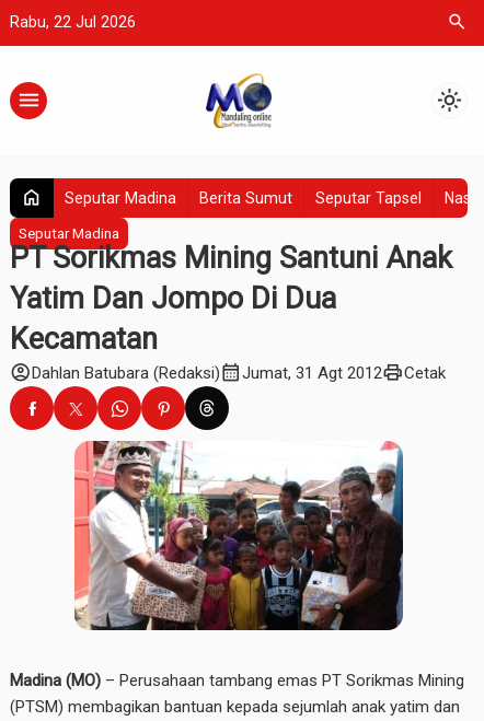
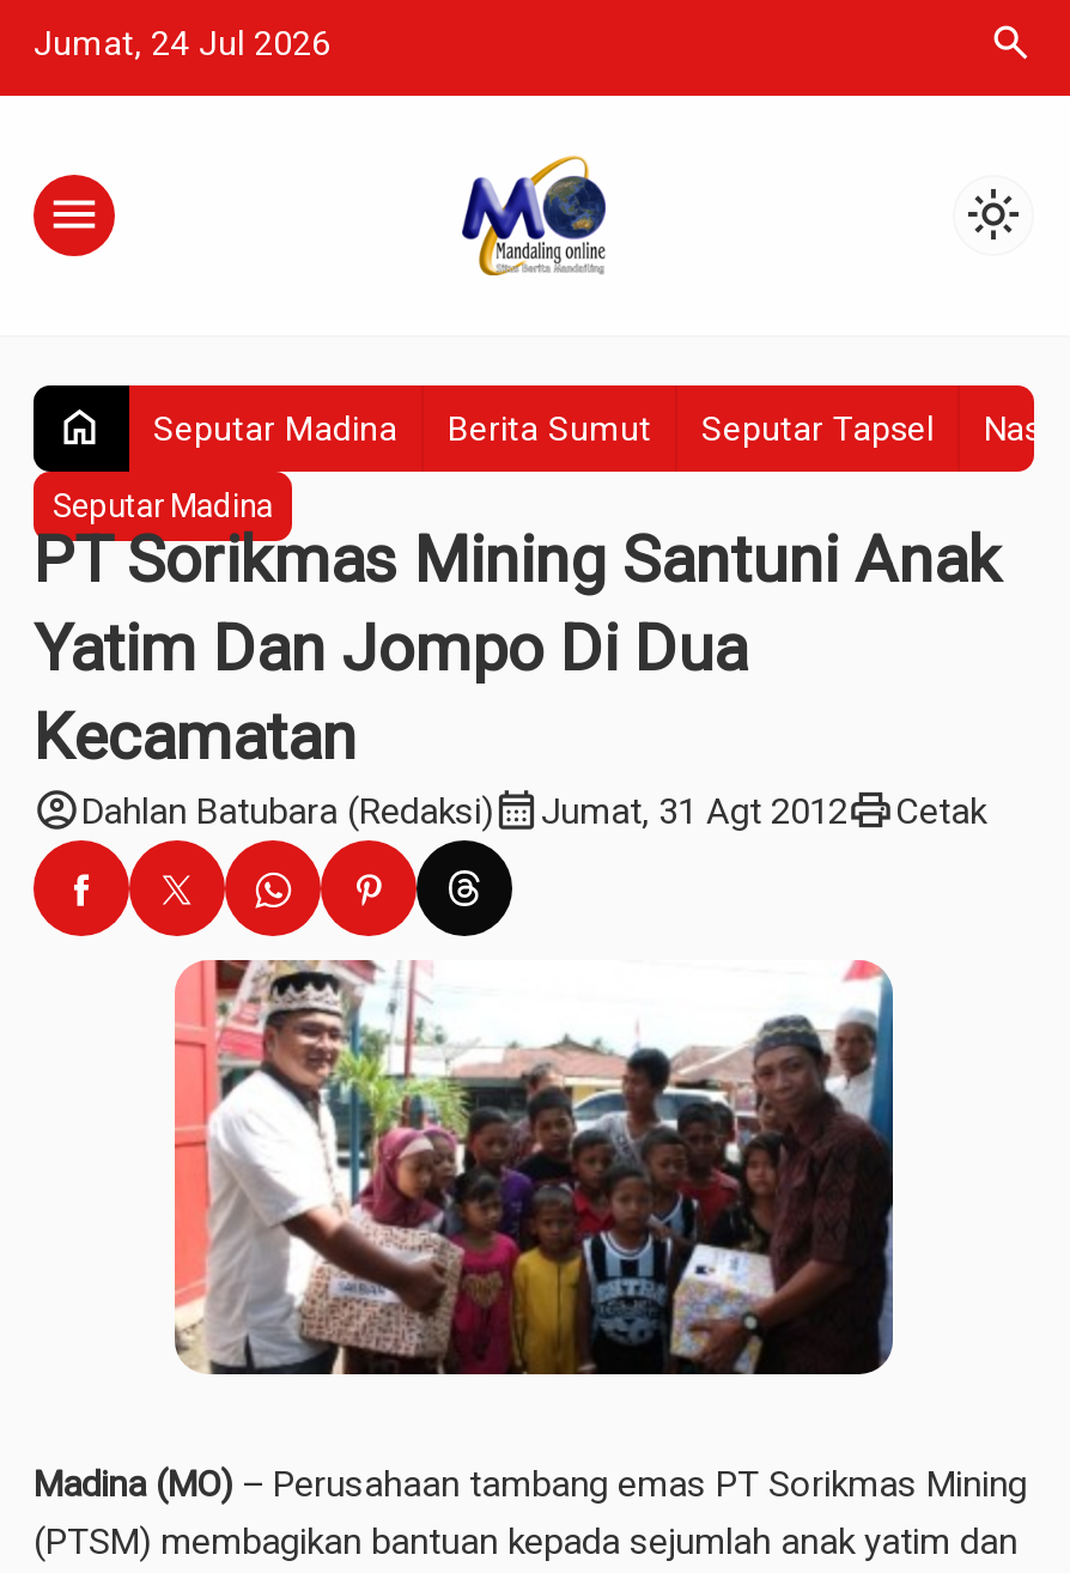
[10,13,136,31] Rabu, 22 Jul 2026 -> [34,24,330,62] Jumat, 24 Jul 2026

